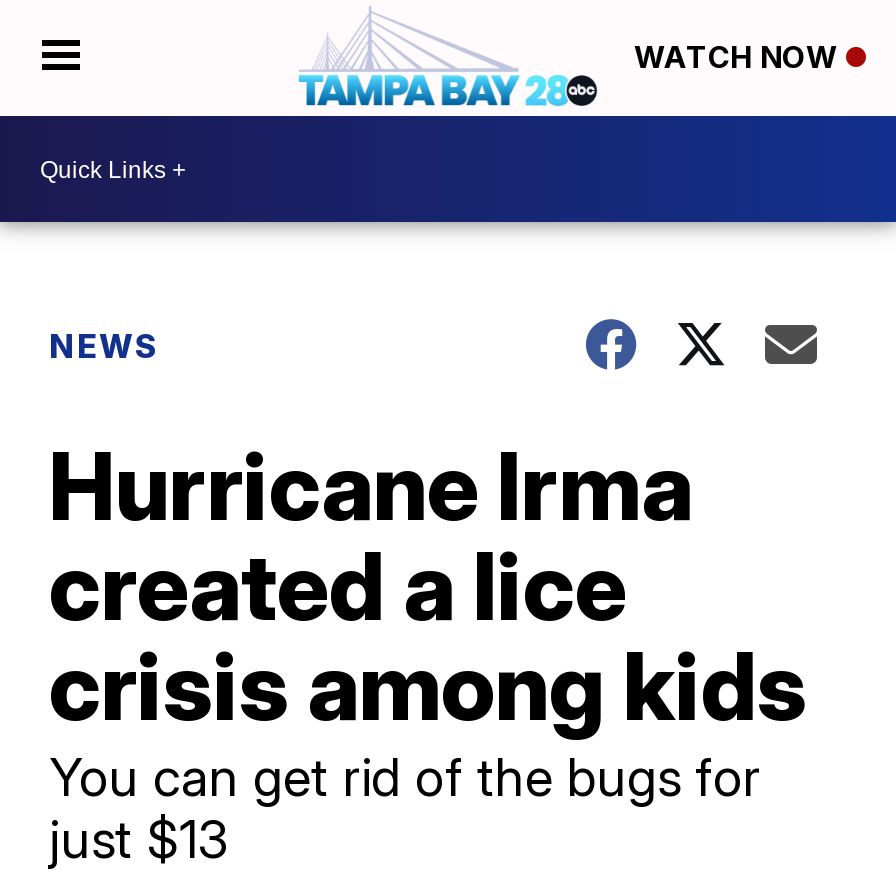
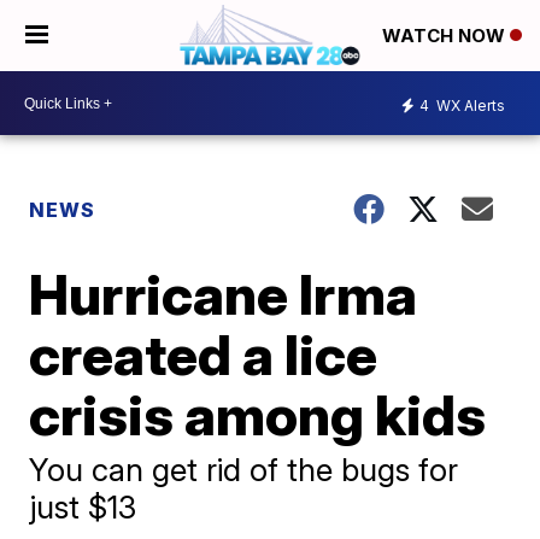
none -> [419,96,505,114] 4 WX Alerts

